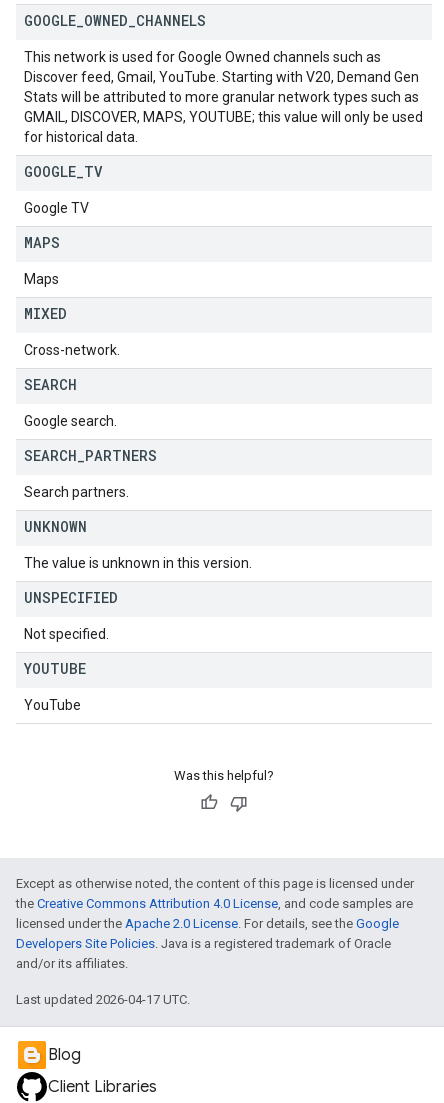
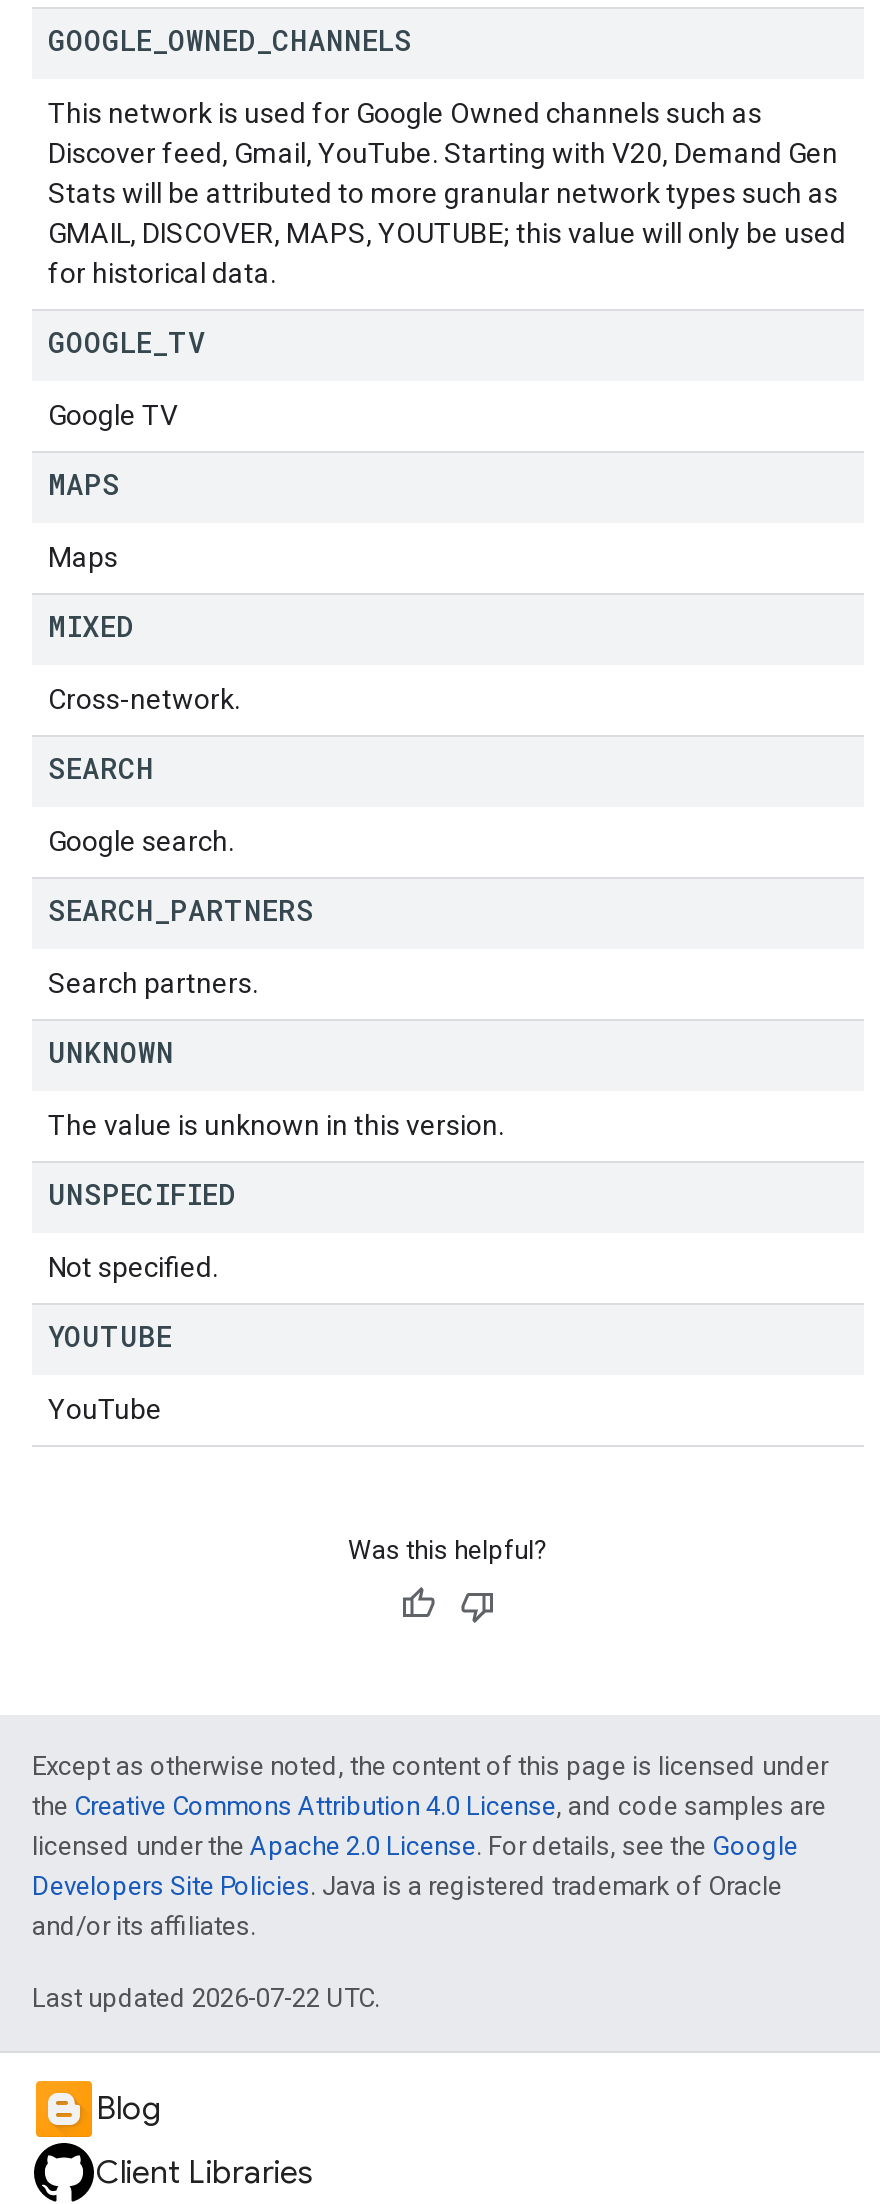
[16,992,190,1007] Last updated 2026-04-17 UTC. -> [32,1983,380,2013] Last updated 2026-07-22 UTC.

